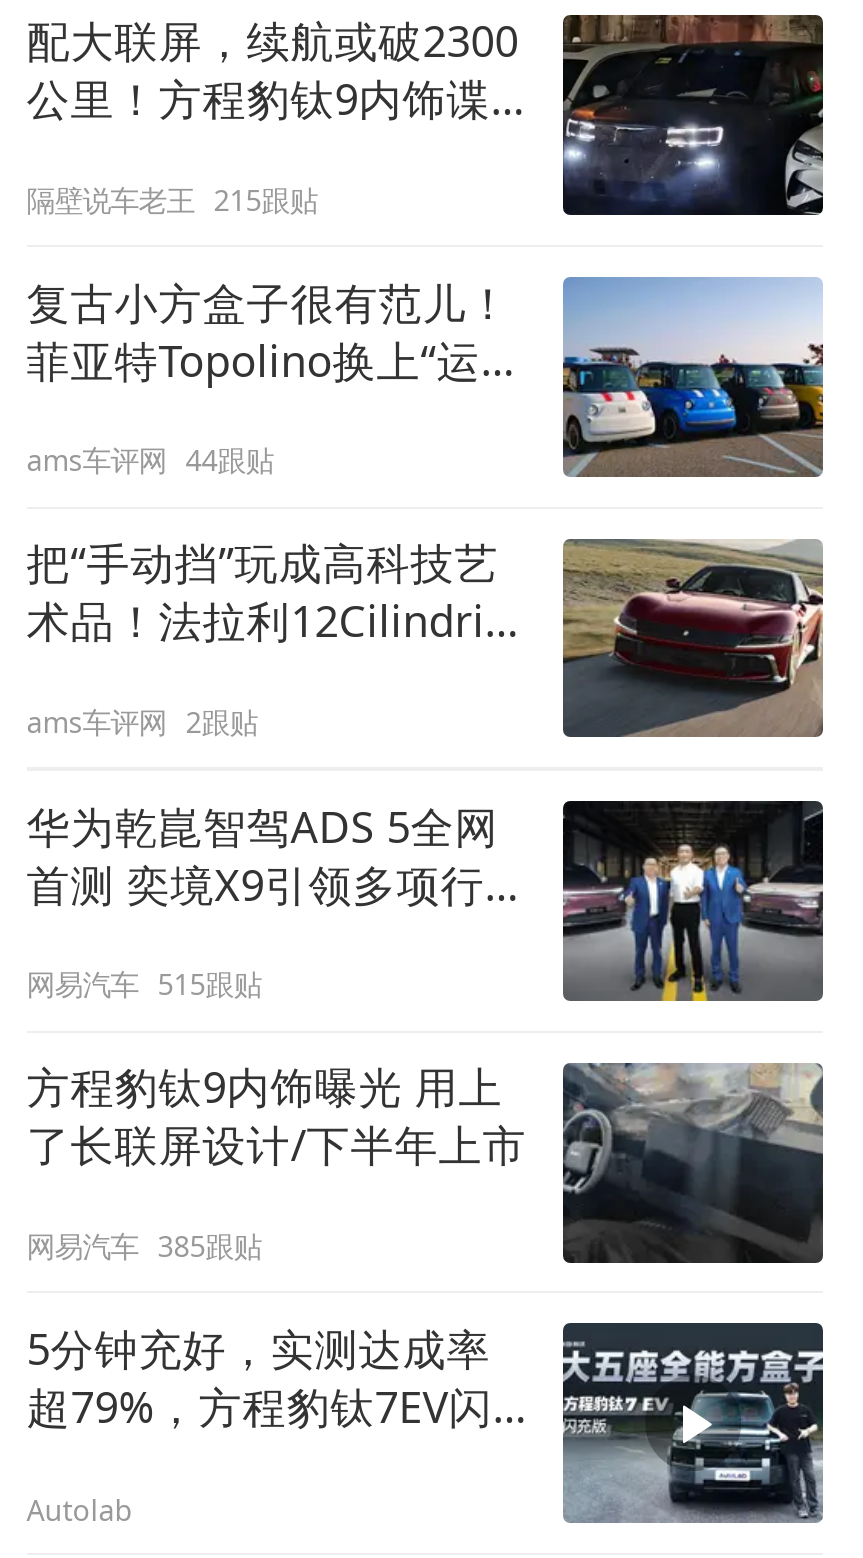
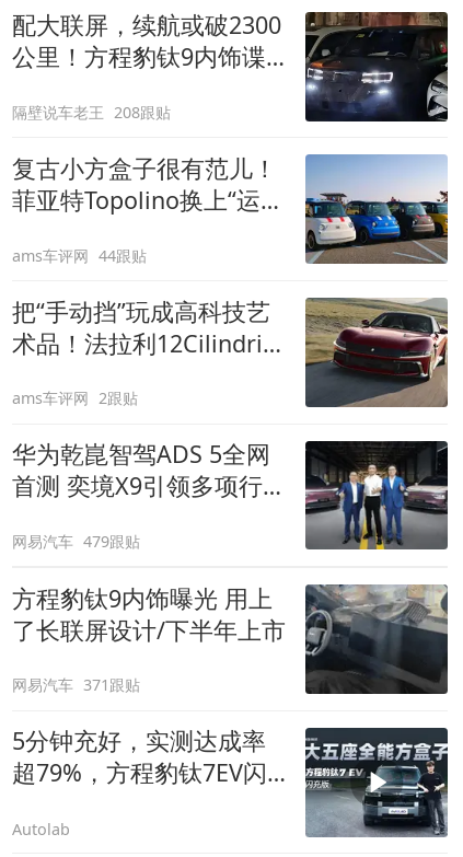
[26,180,318,218] 隔壁说车老王 215跟贴 -> [12,102,171,122] 隔壁说车老王 208跟贴
[26,965,262,1003] 网易汽车 515跟贴 -> [12,531,140,551] 网易汽车 479跟贴
[26,1227,262,1265] 网易汽车 385跟贴 -> [12,675,140,695] 网易汽车 371跟贴

